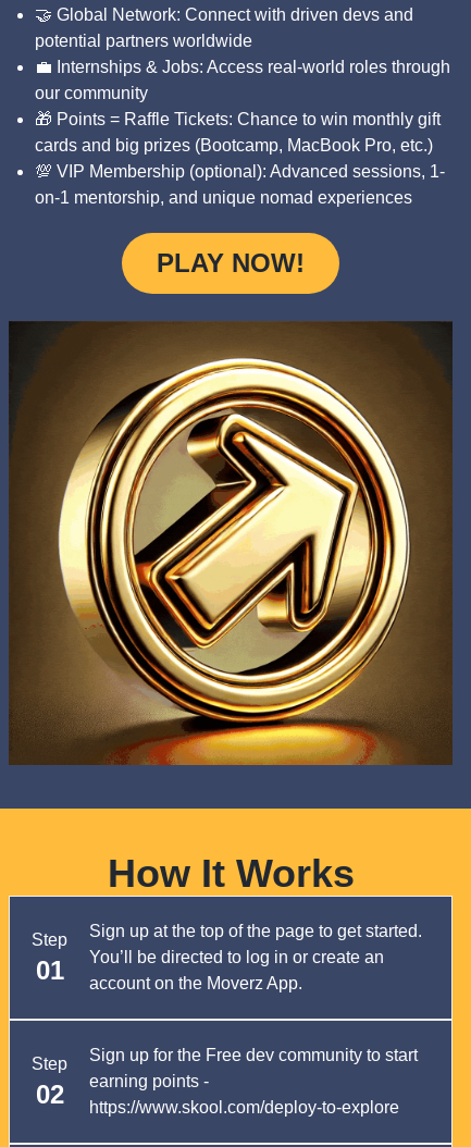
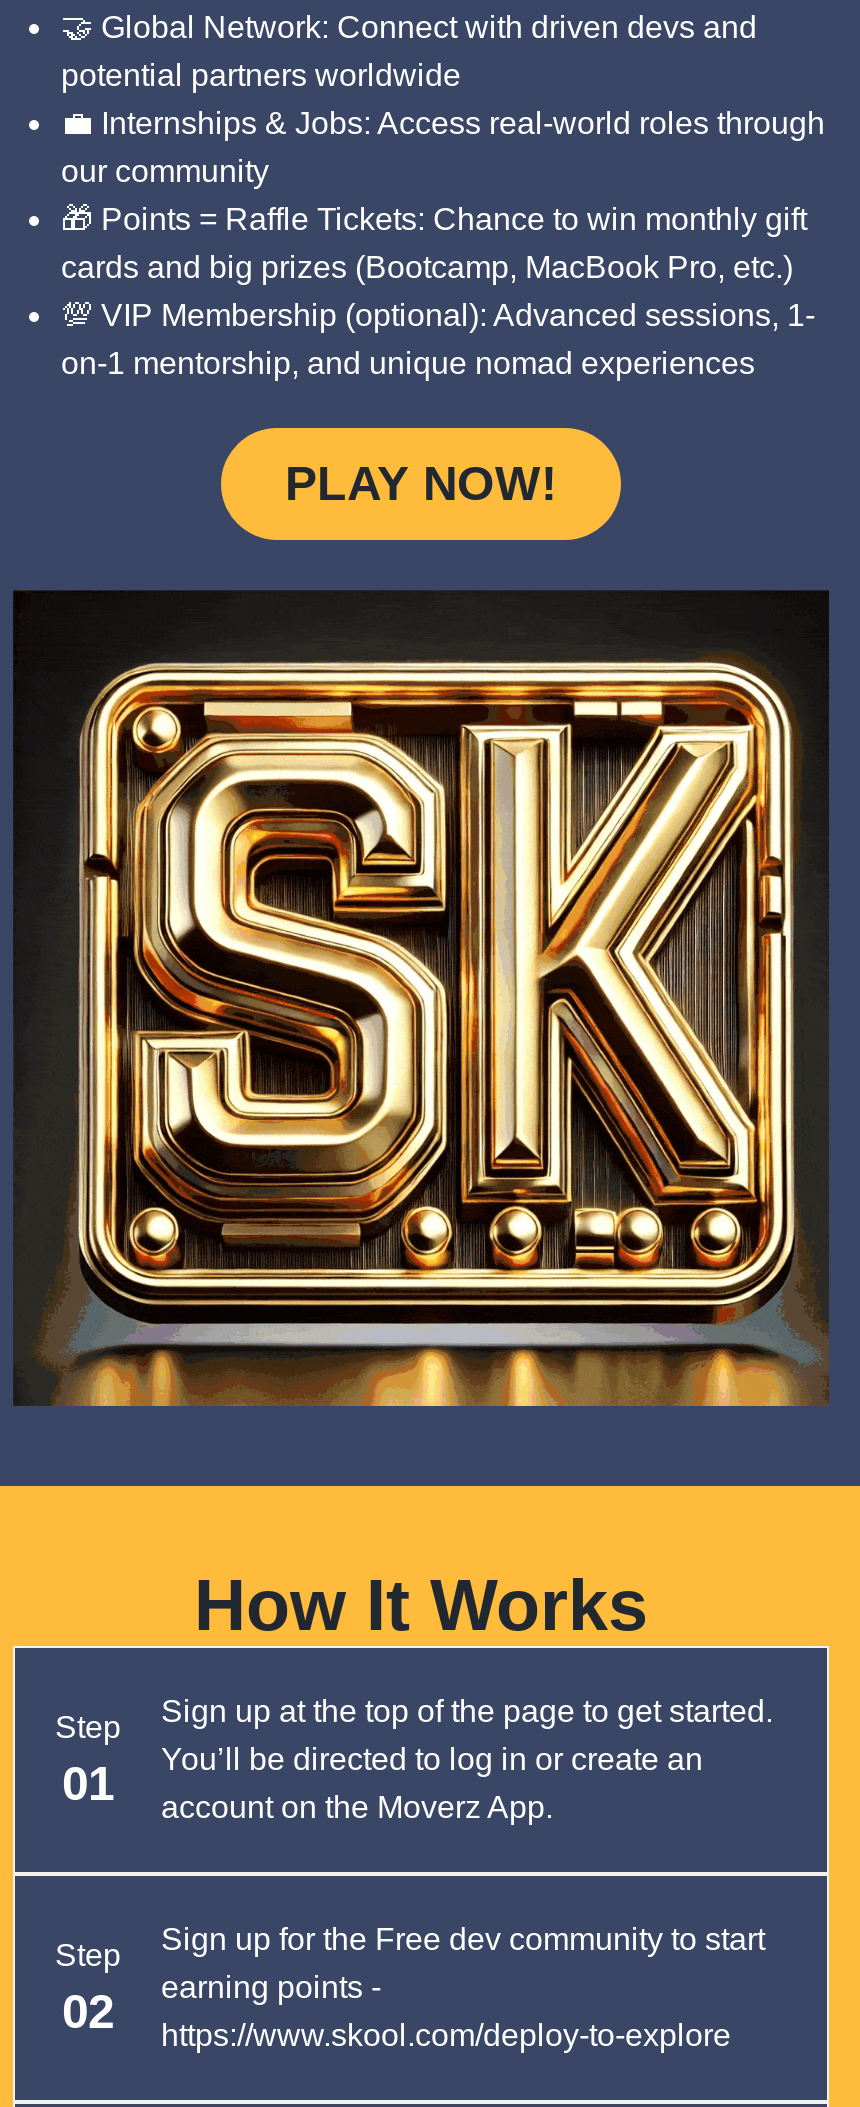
[11,322,451,765] [image] -> [15,590,827,1408] [image]

